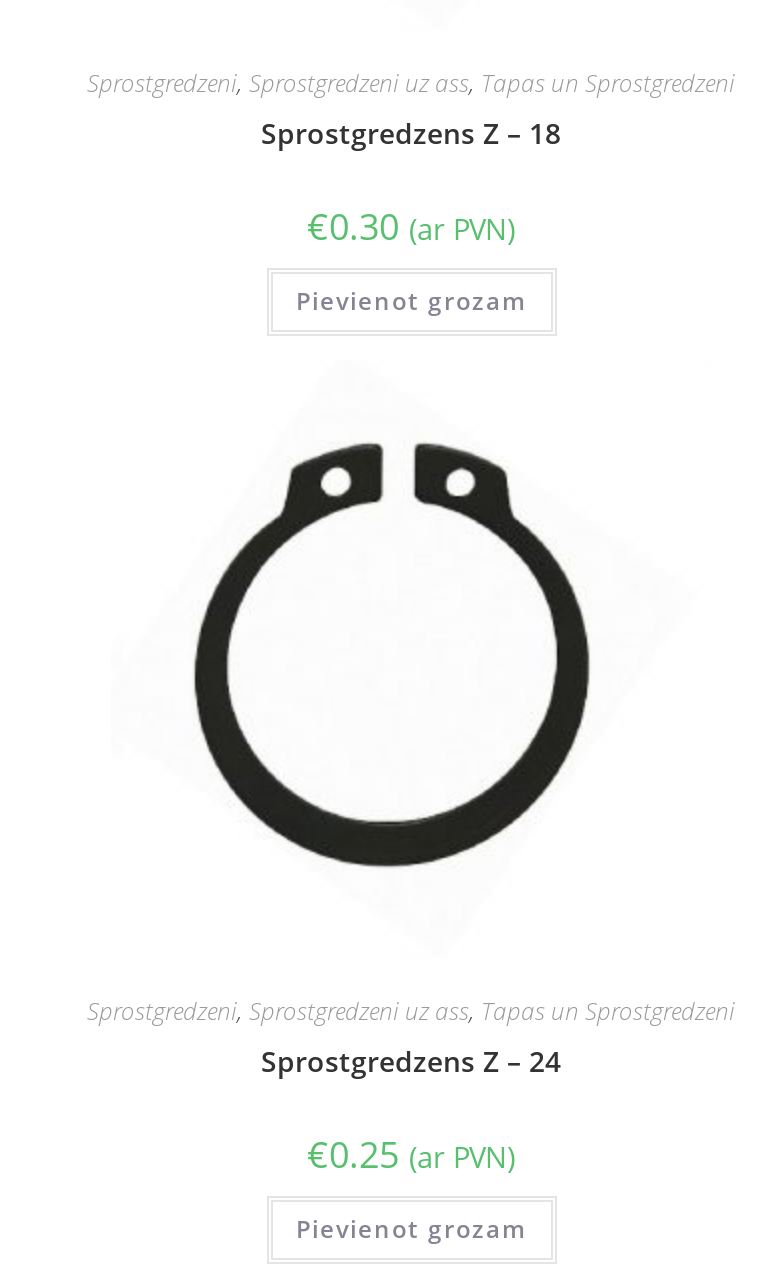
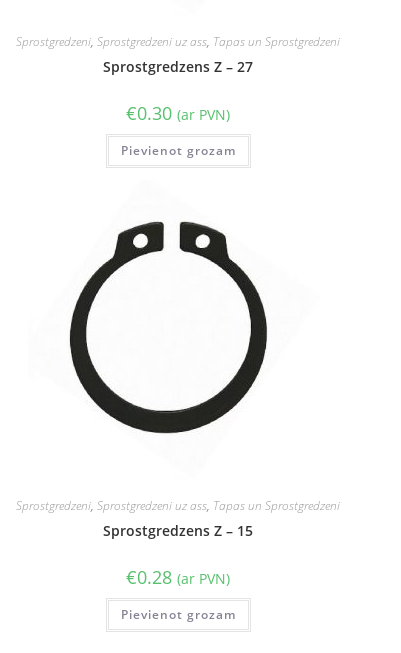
[261,113,561,151] Sprostgredzens Z – 18 -> [103,56,253,75] Sprostgredzens Z – 27
[261,1042,561,1080] Sprostgredzens Z – 24 -> [103,521,253,540] Sprostgredzens Z – 15
[307,1130,515,1178] €0.25 (ar PVN) -> [126,565,230,589] €0.28 (ar PVN)

